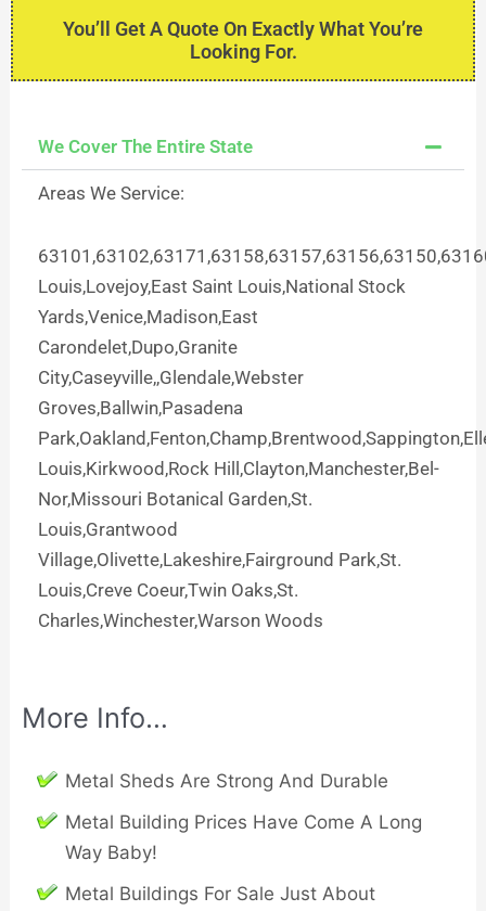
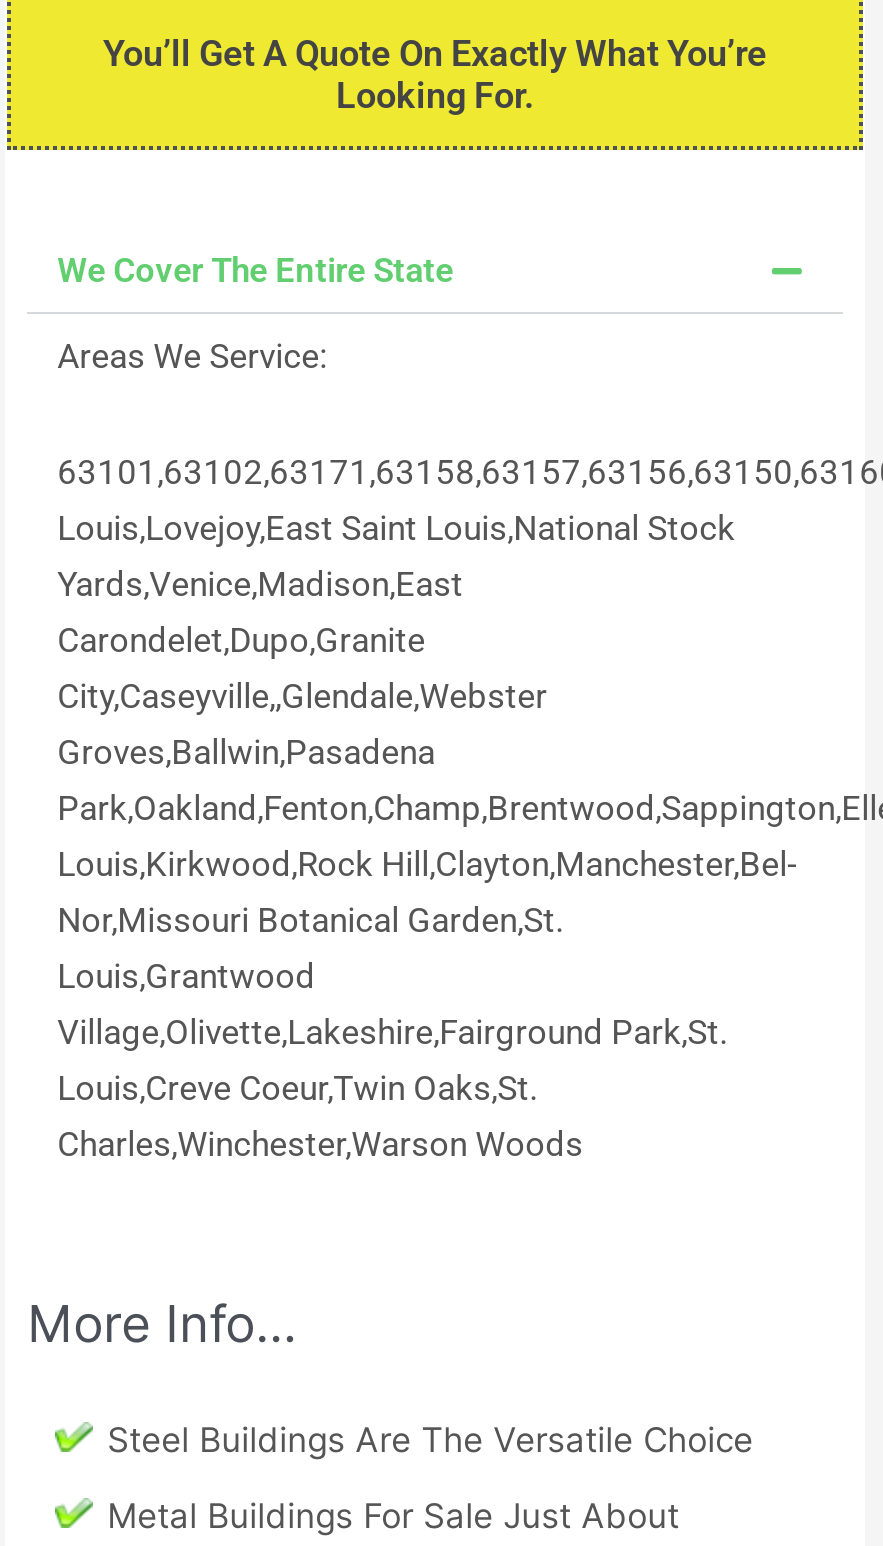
[65,770,422,863] Metal Sheds Are Strong And Durable | Metal Building Prices Have Come A Long | Way Baby! -> [107,1420,753,1460] Steel Buildings Are The Versatile Choice

